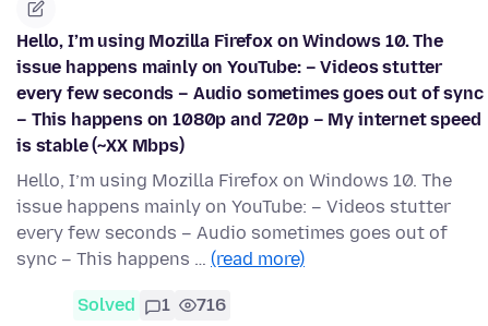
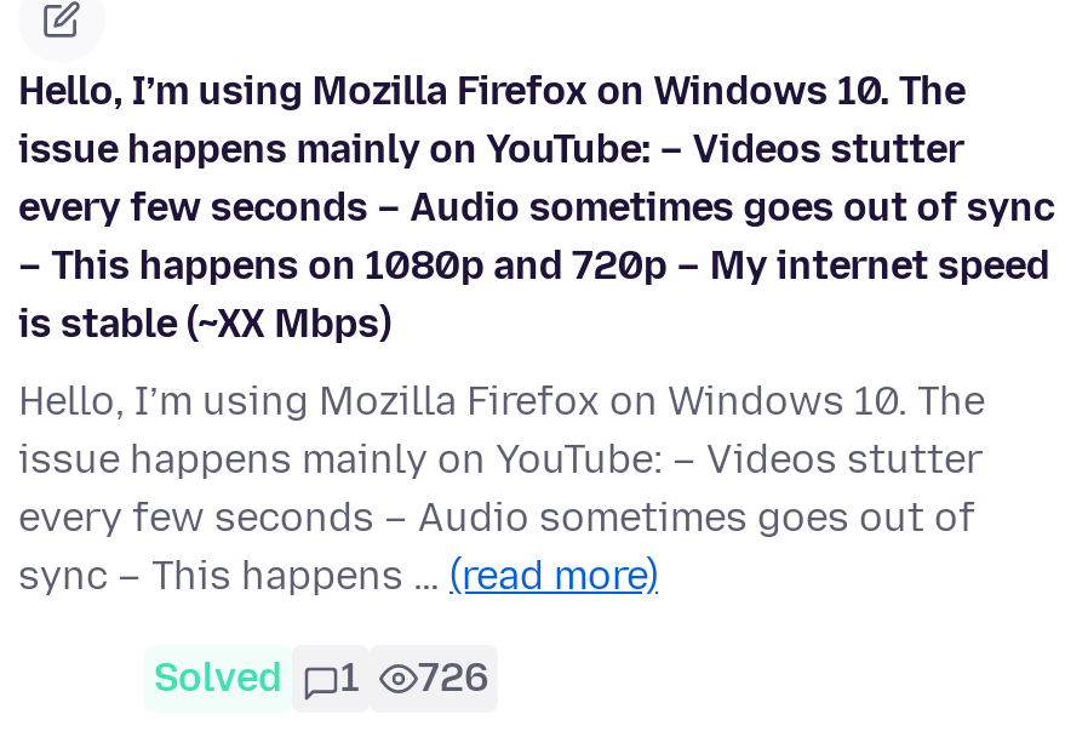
[78,295,226,316] Solved 1 716 -> [154,656,488,702] Solved 1 726

